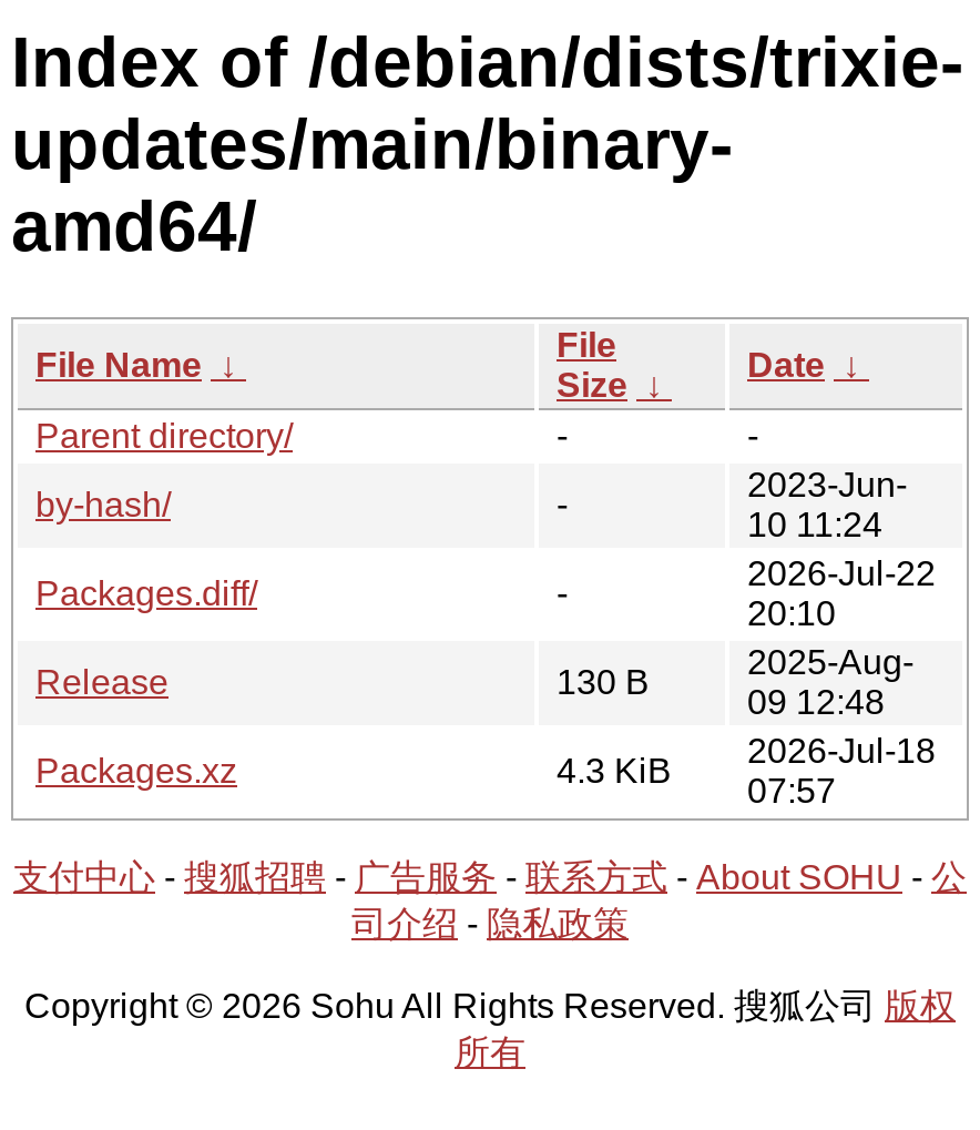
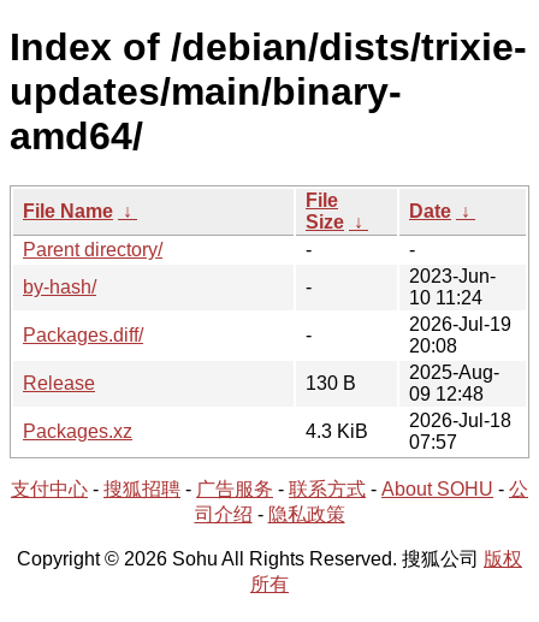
[747,554,936,632] 2026-Jul-22 | 20:10 -> [409,314,511,356] 2026-Jul-19 | 20:08

